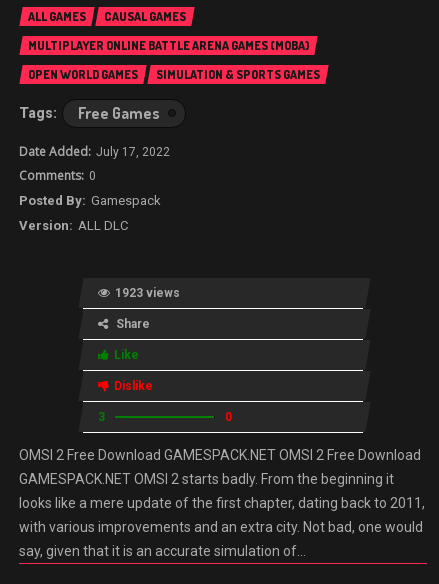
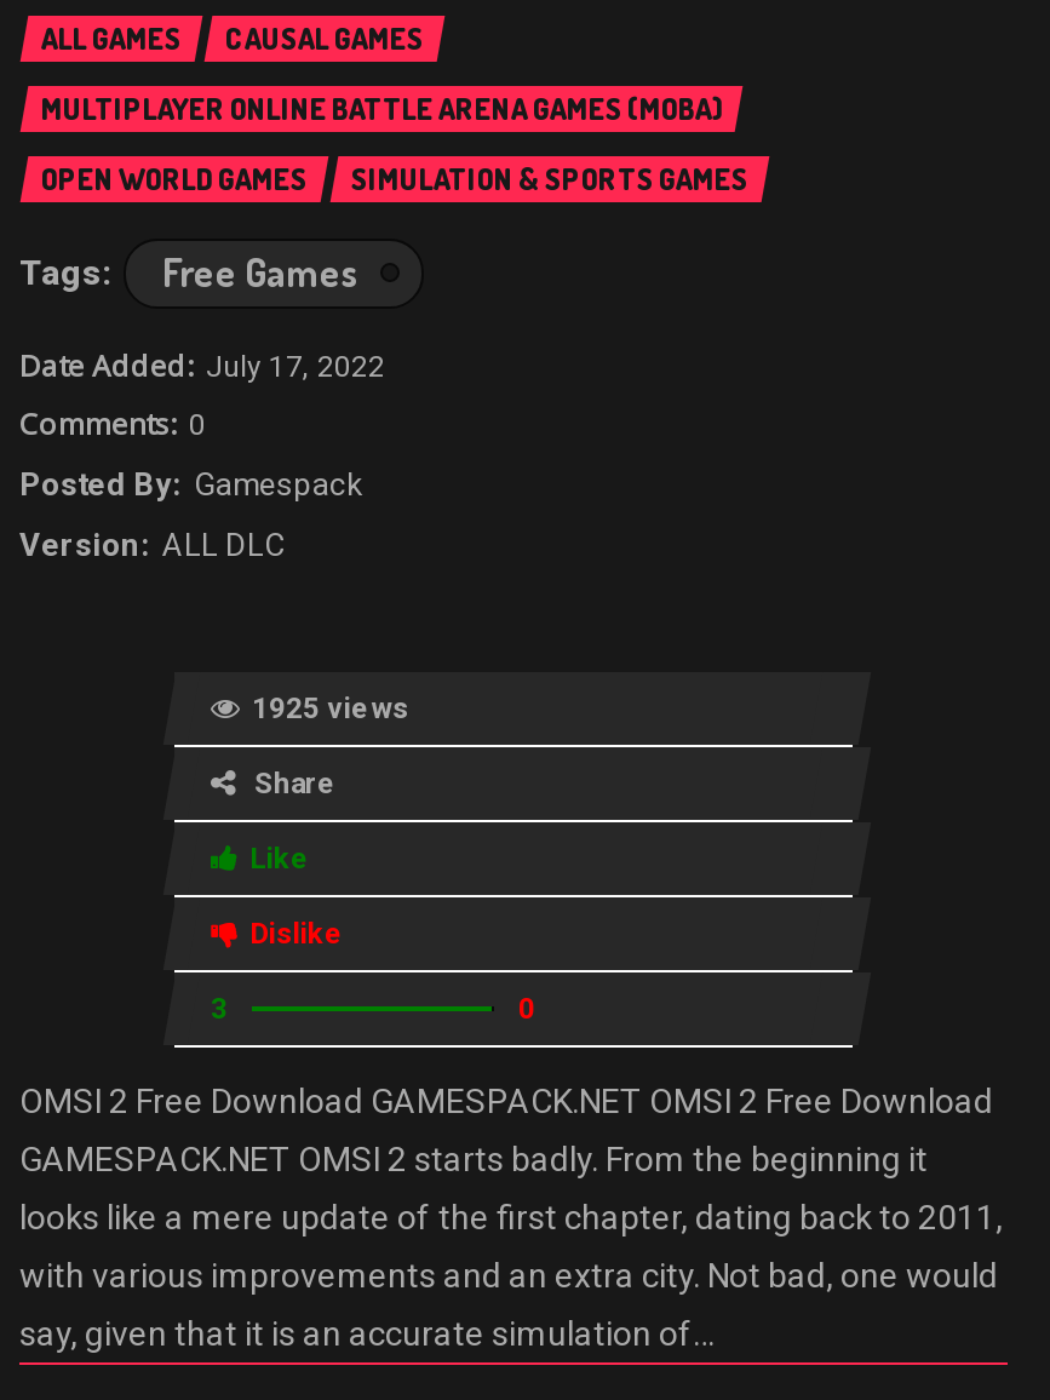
[115,286,180,300] 1923 views -> [252,692,409,725] 1925 views

